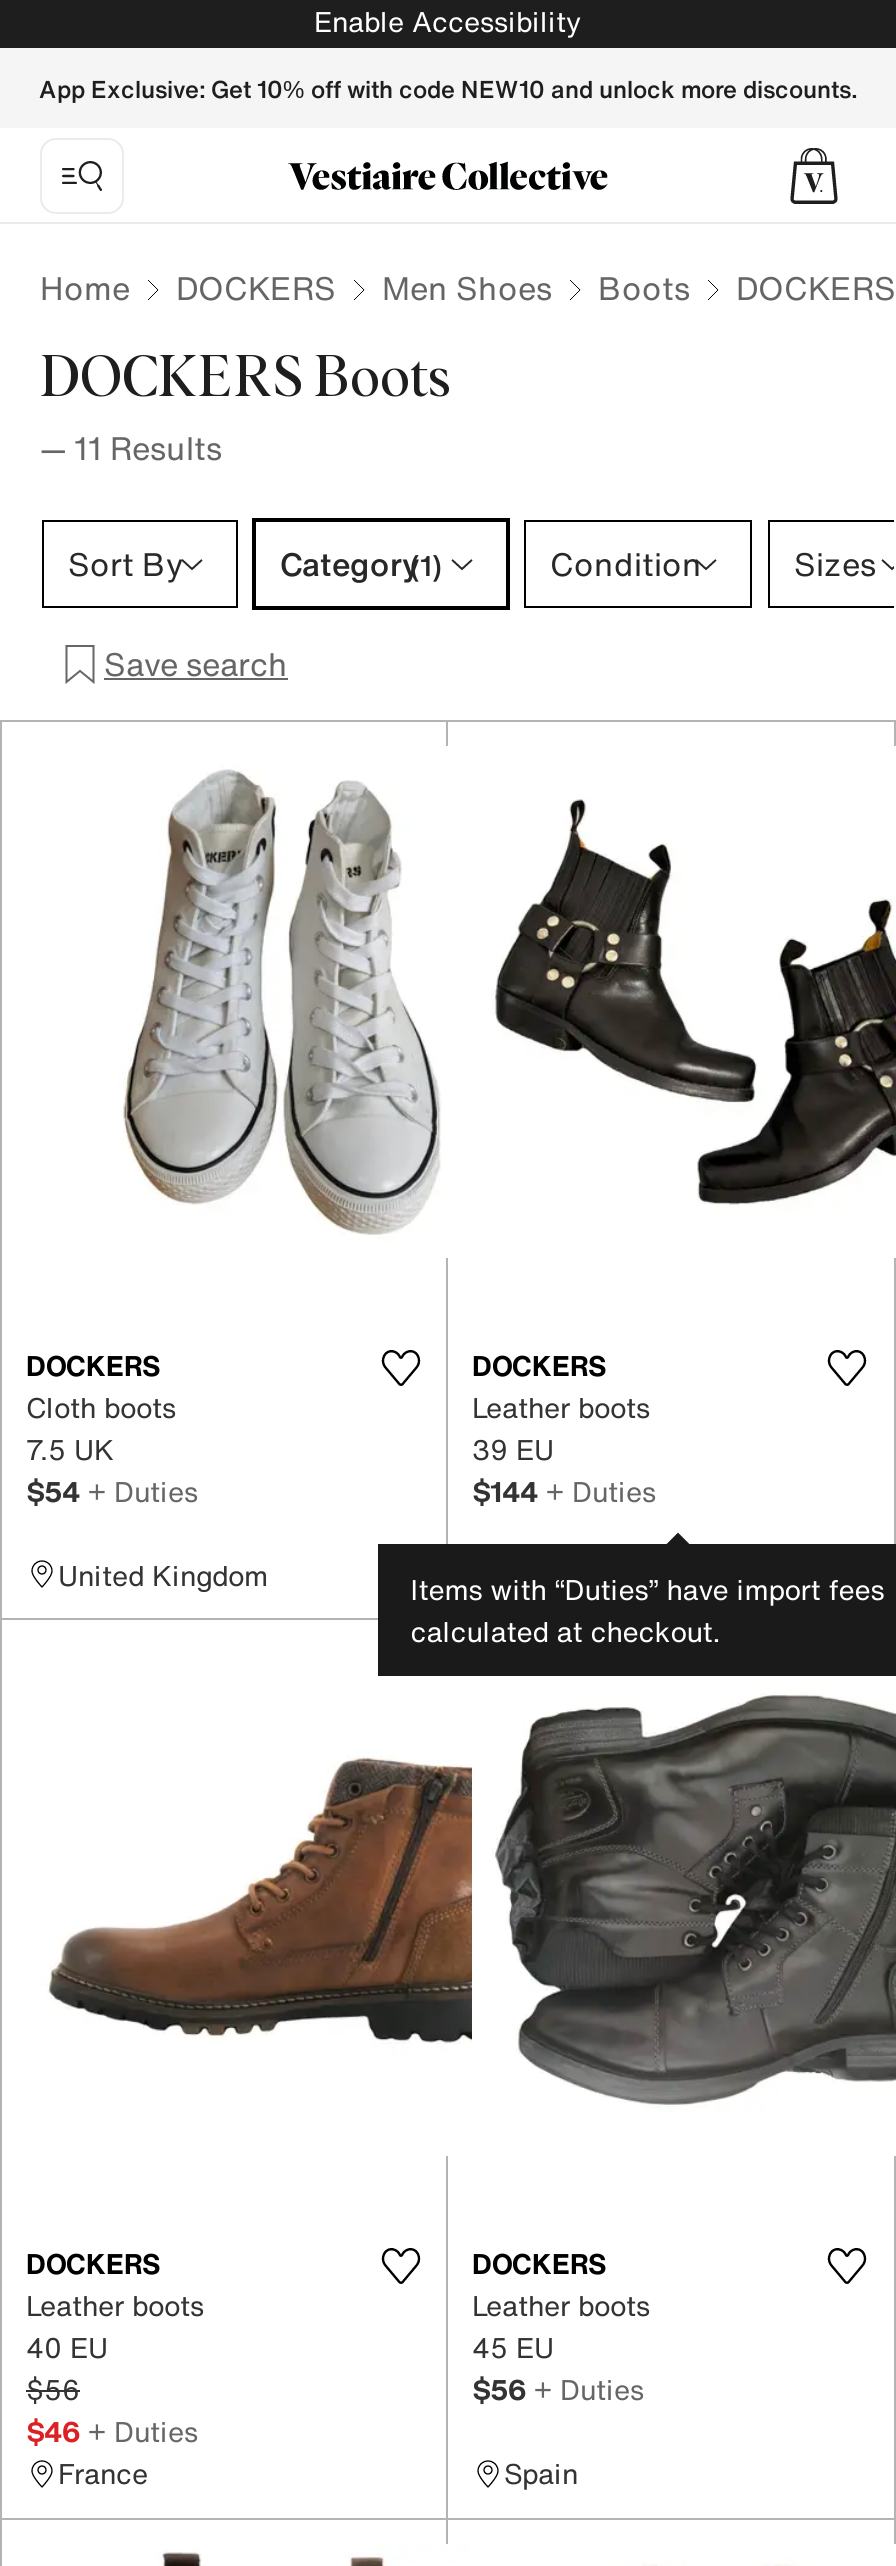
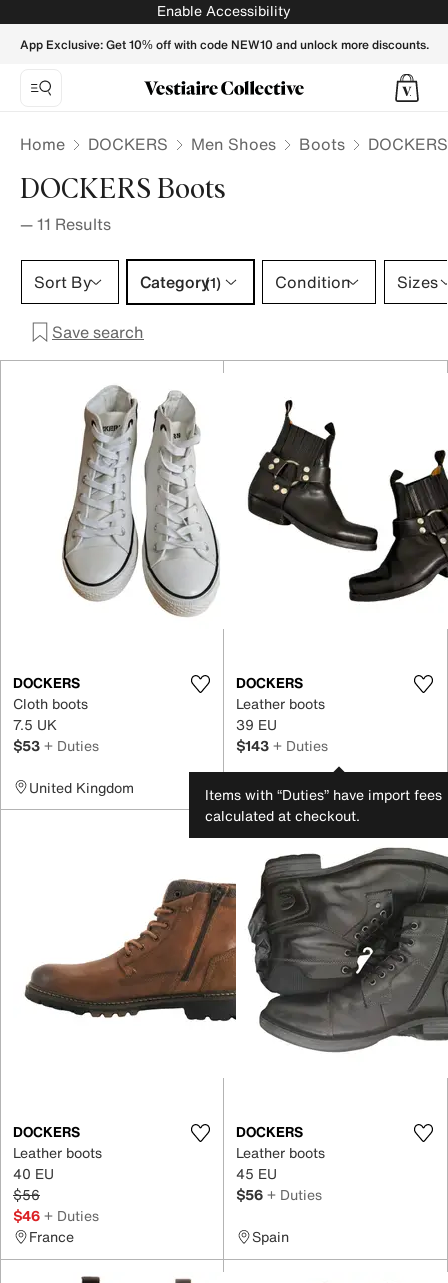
[26,1469,198,1511] $54 + Duties -> [13,734,99,755] $53 + Duties
[472,1469,656,1511] $144 + Duties -> [236,734,328,755] $143 + Duties

